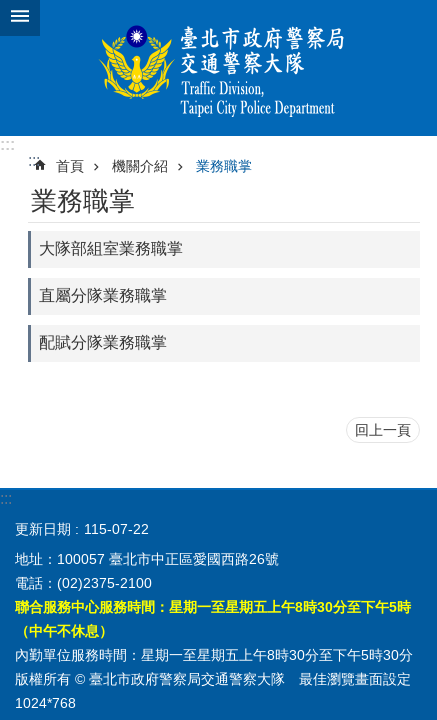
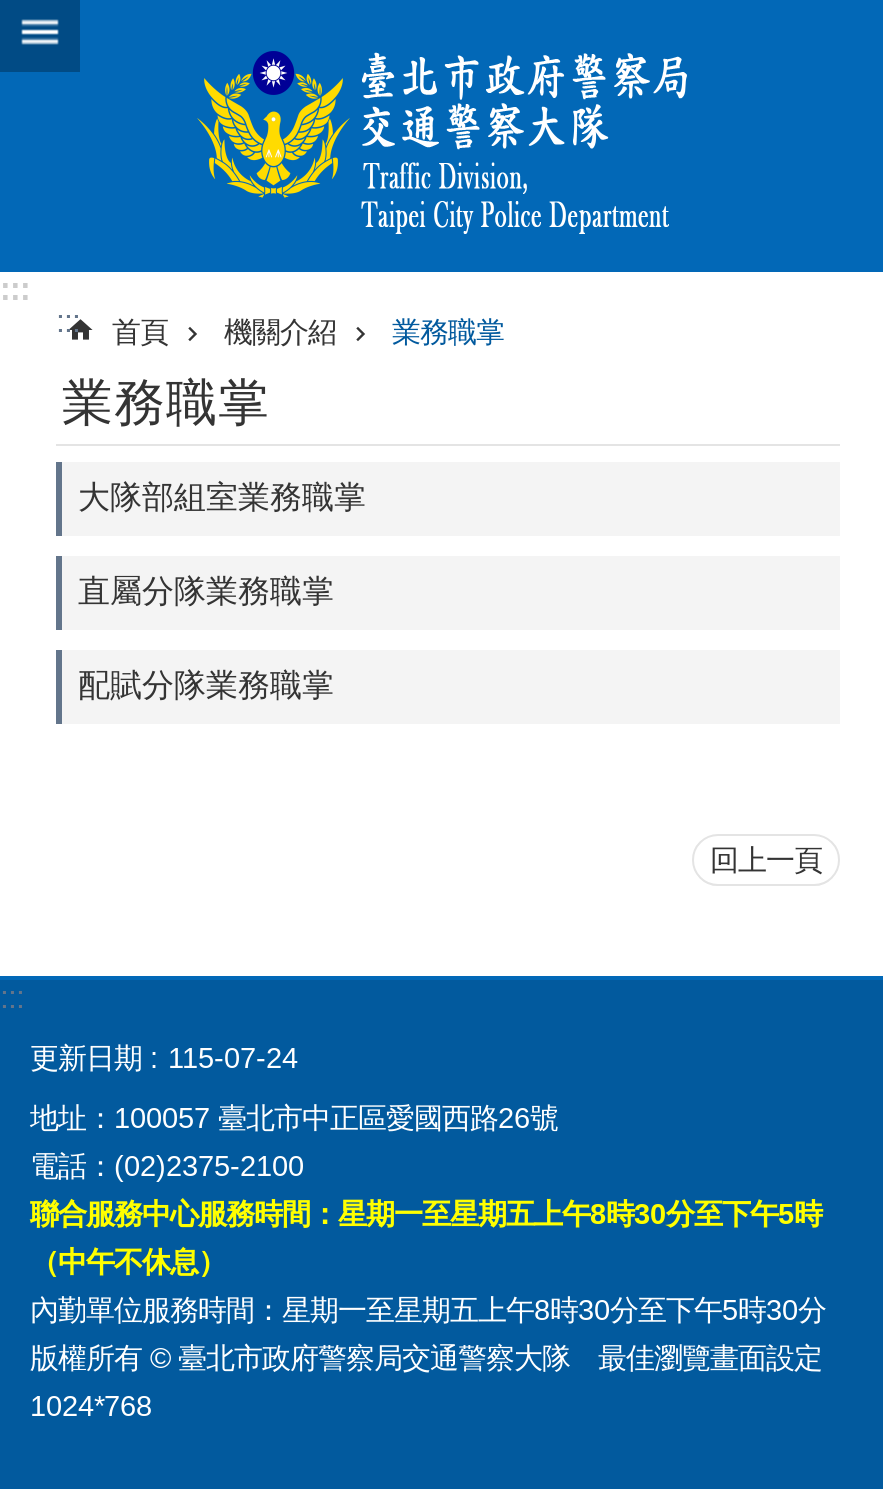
[15,521,149,537] 更新日期 115-07-22 -> [30,1042,298,1074] 更新日期 115-07-24

